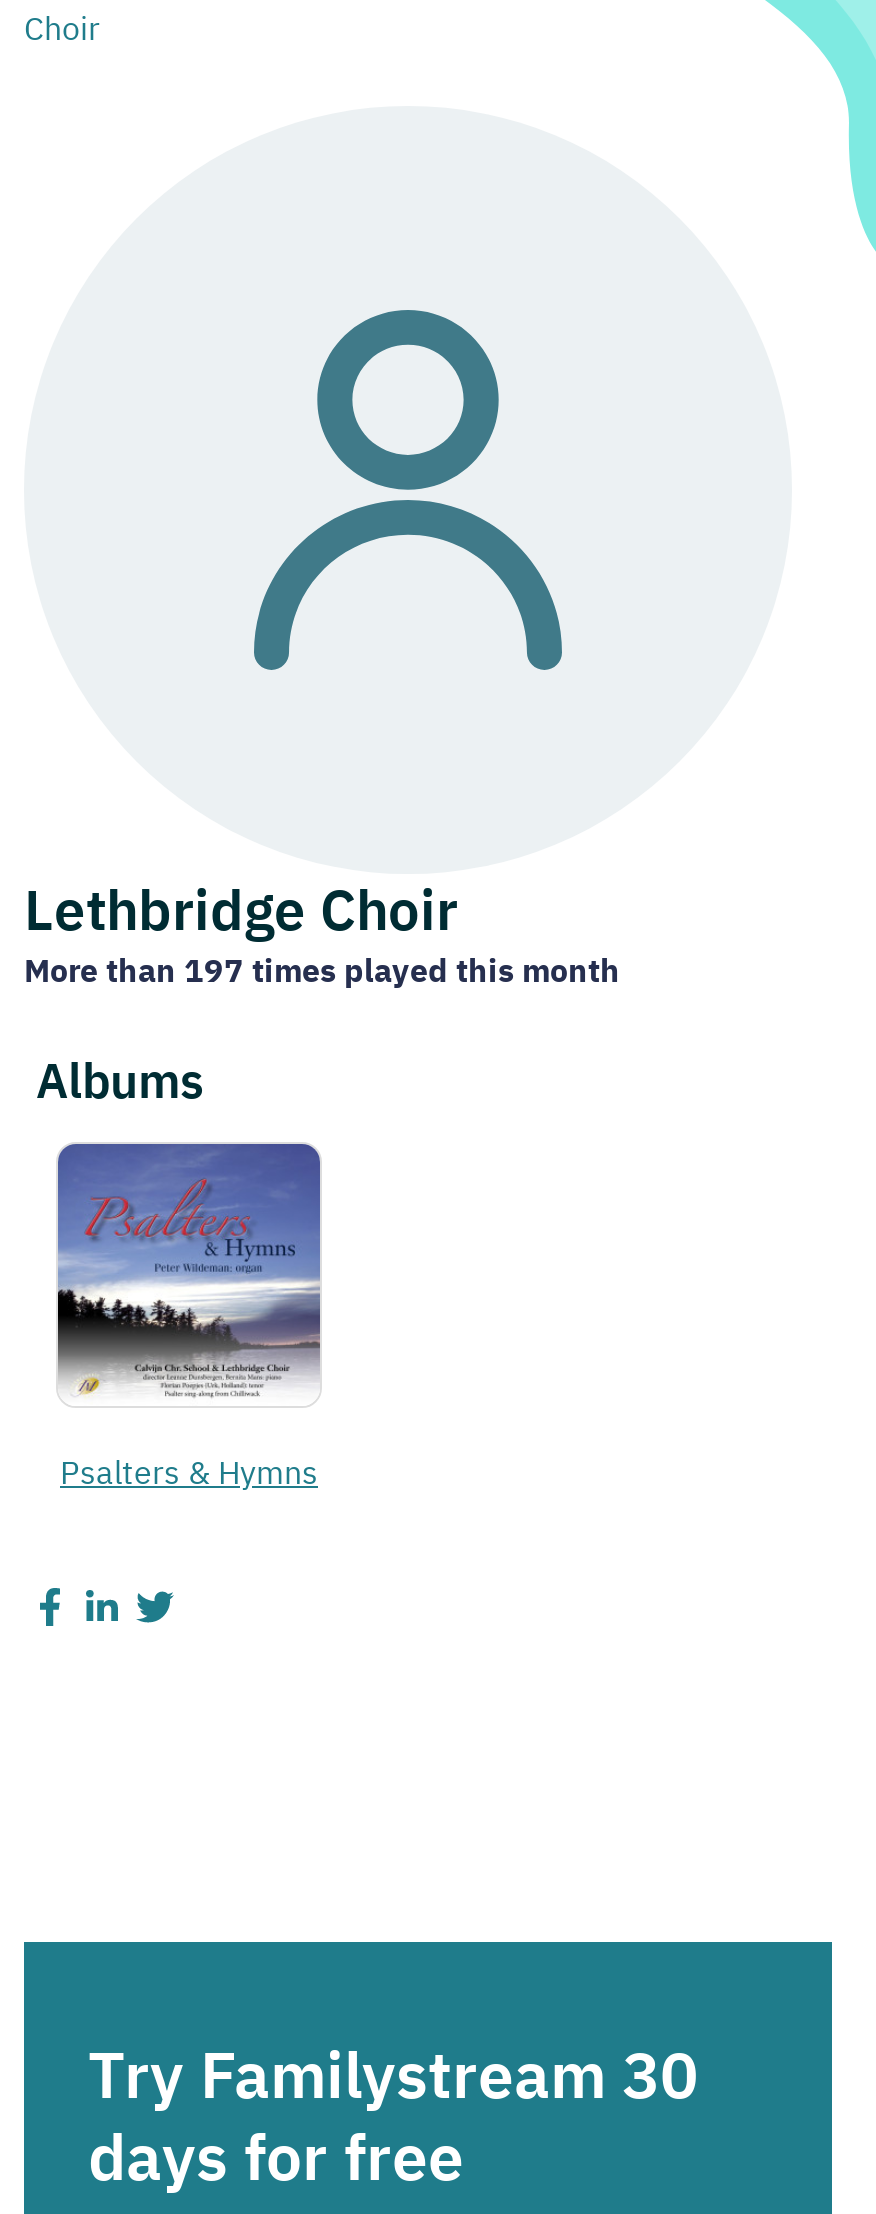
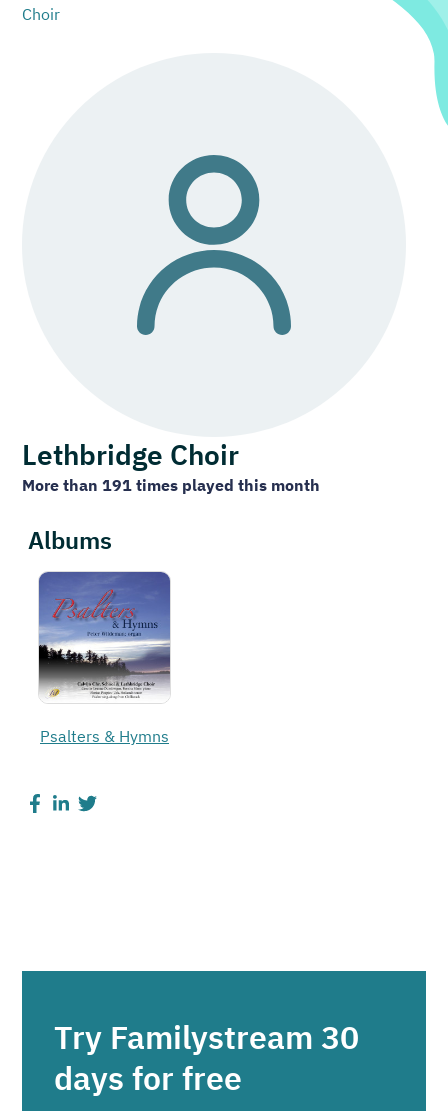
[24,951,620,991] More than 197 times played this month -> [22,475,320,495] More than 191 times played this month

